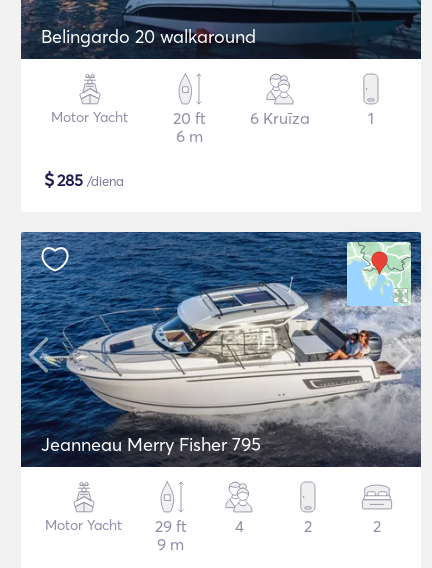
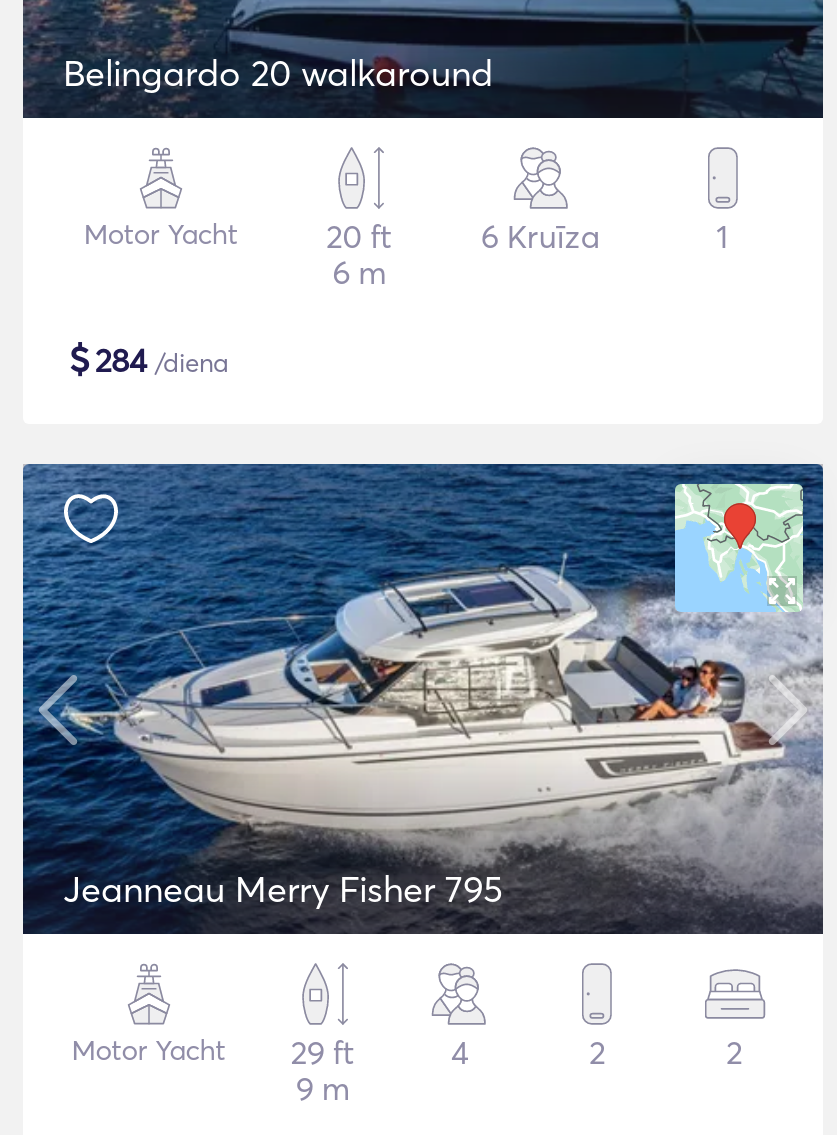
[44,168,124,191] $285 /diena -> [69,336,229,382] $284 /diena

